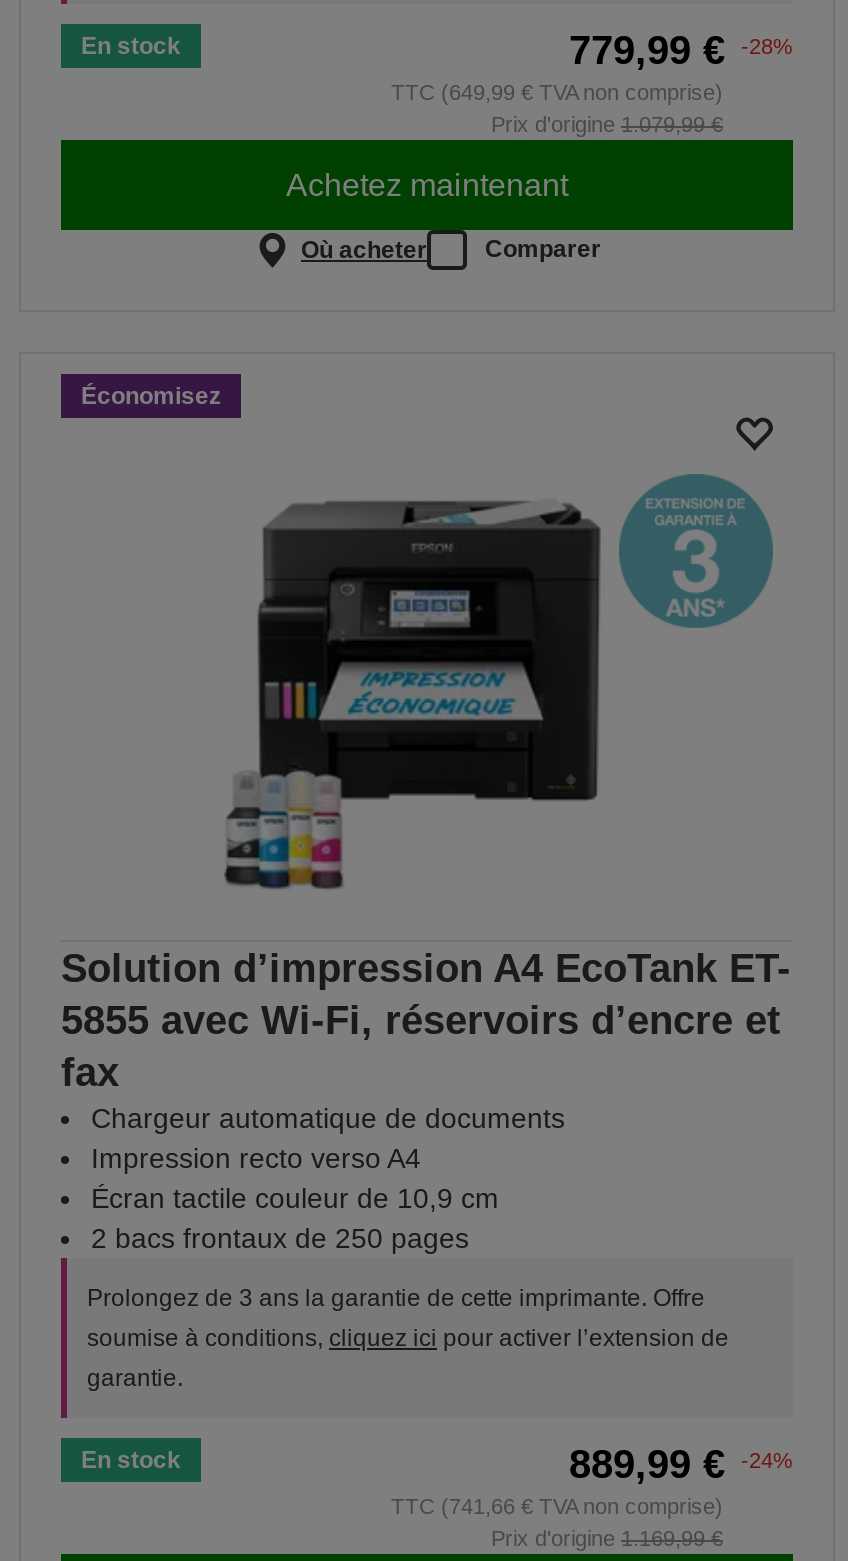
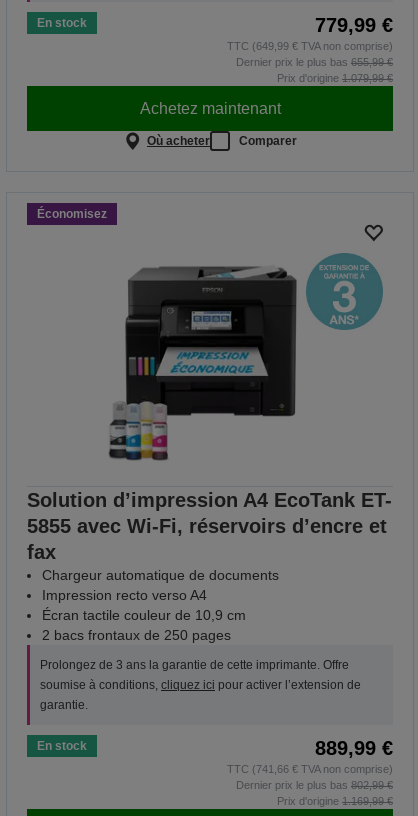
[741,34,793,58] -28% -> none
none -> [236,56,393,68] Dernier prix le plus bas 655,99 €
[741,1449,793,1473] -24% -> none
none -> [236,779,393,791] Dernier prix le plus bas 802,99 €

